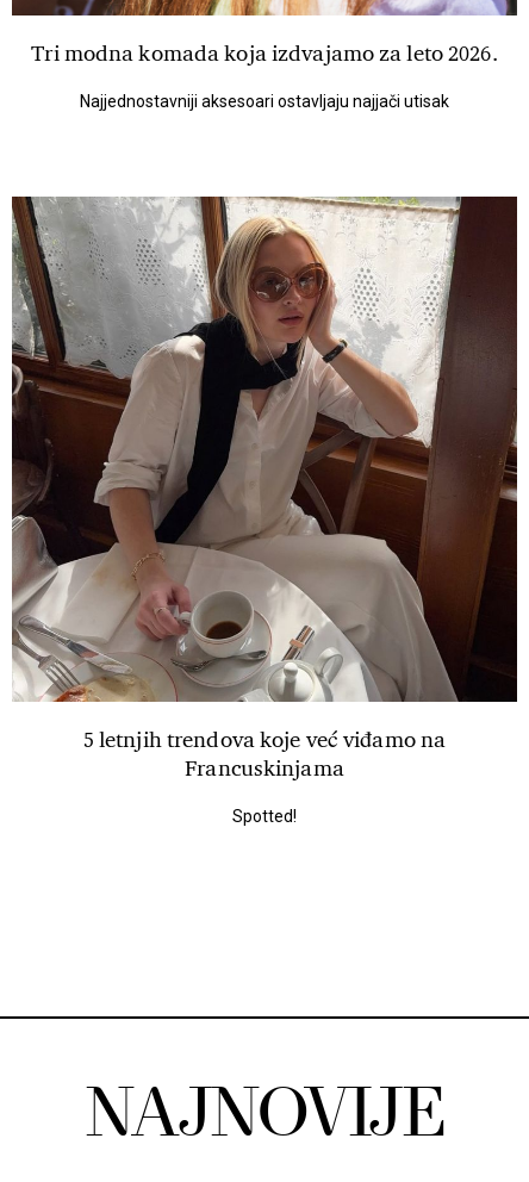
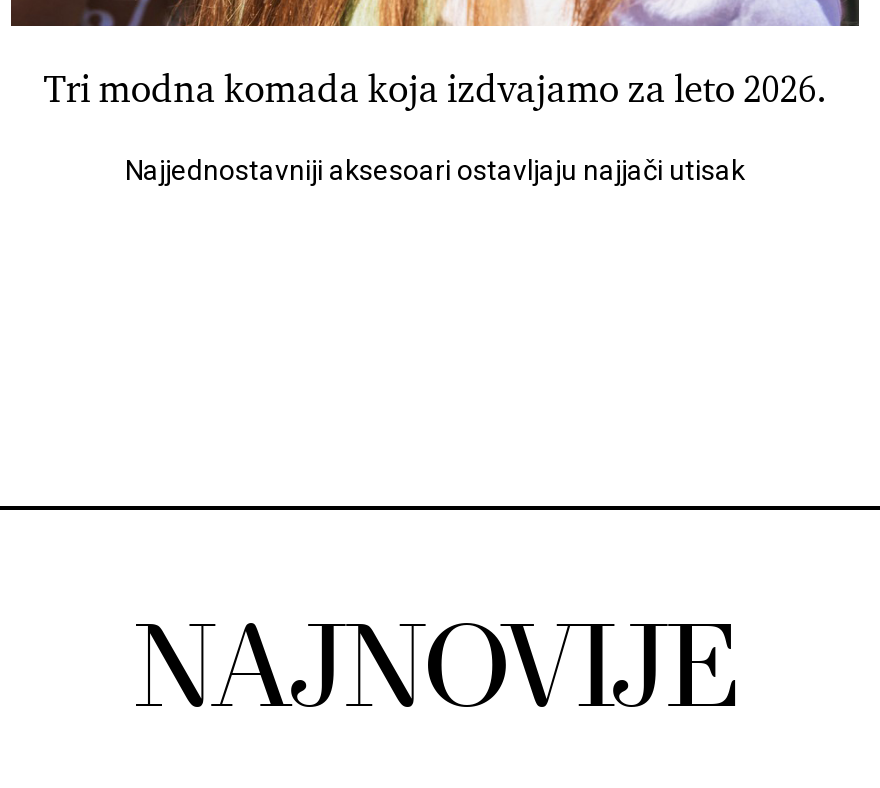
[12,195,517,826] [image] | 5 letnjih trendova koje već viđamo na | Francuskinjama | Spotted! -> none

